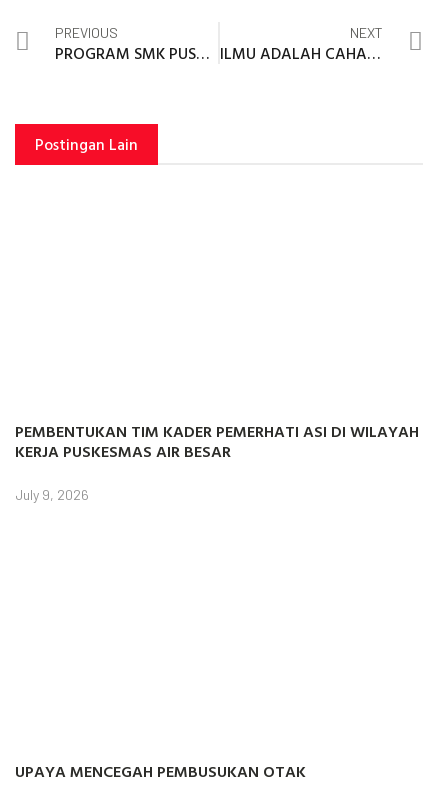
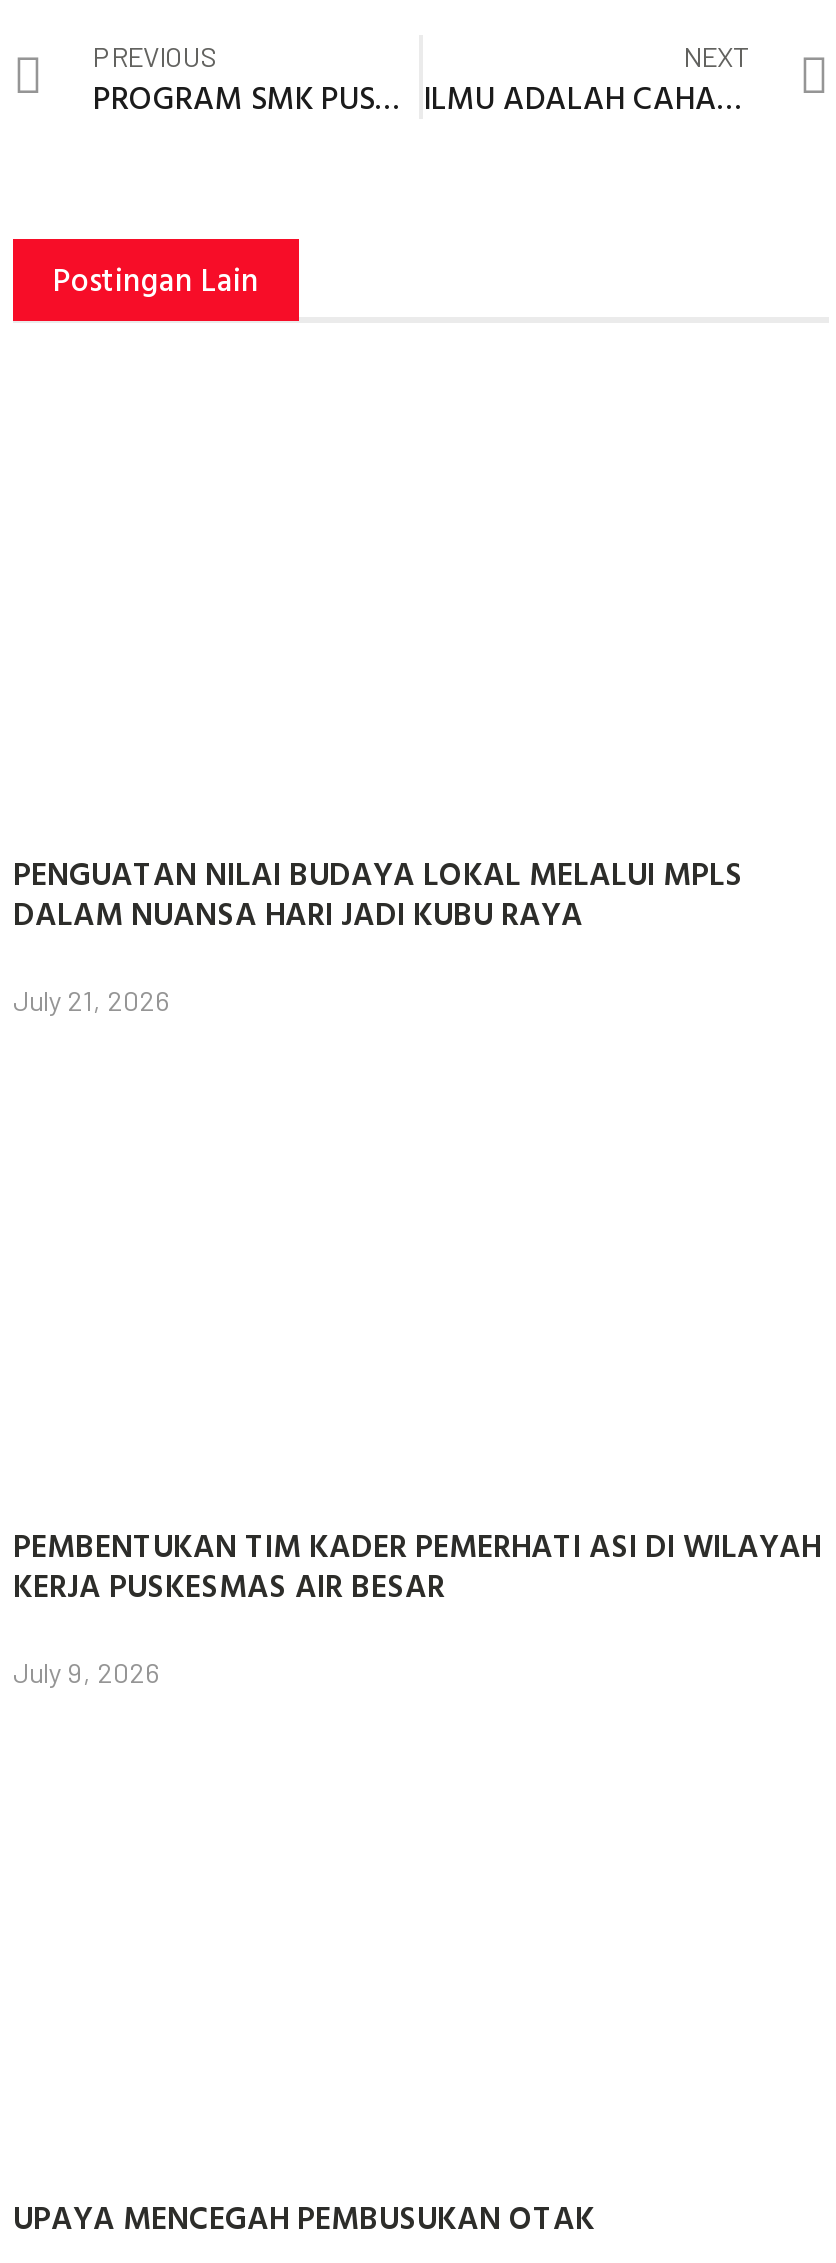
none -> [13,848,743,1016] PENGUATAN NILAI BUDAYA LOKAL MELALUI MPLS | DALAM NUANSA HARI JADI KUBU RAYA | July 21, 2026

